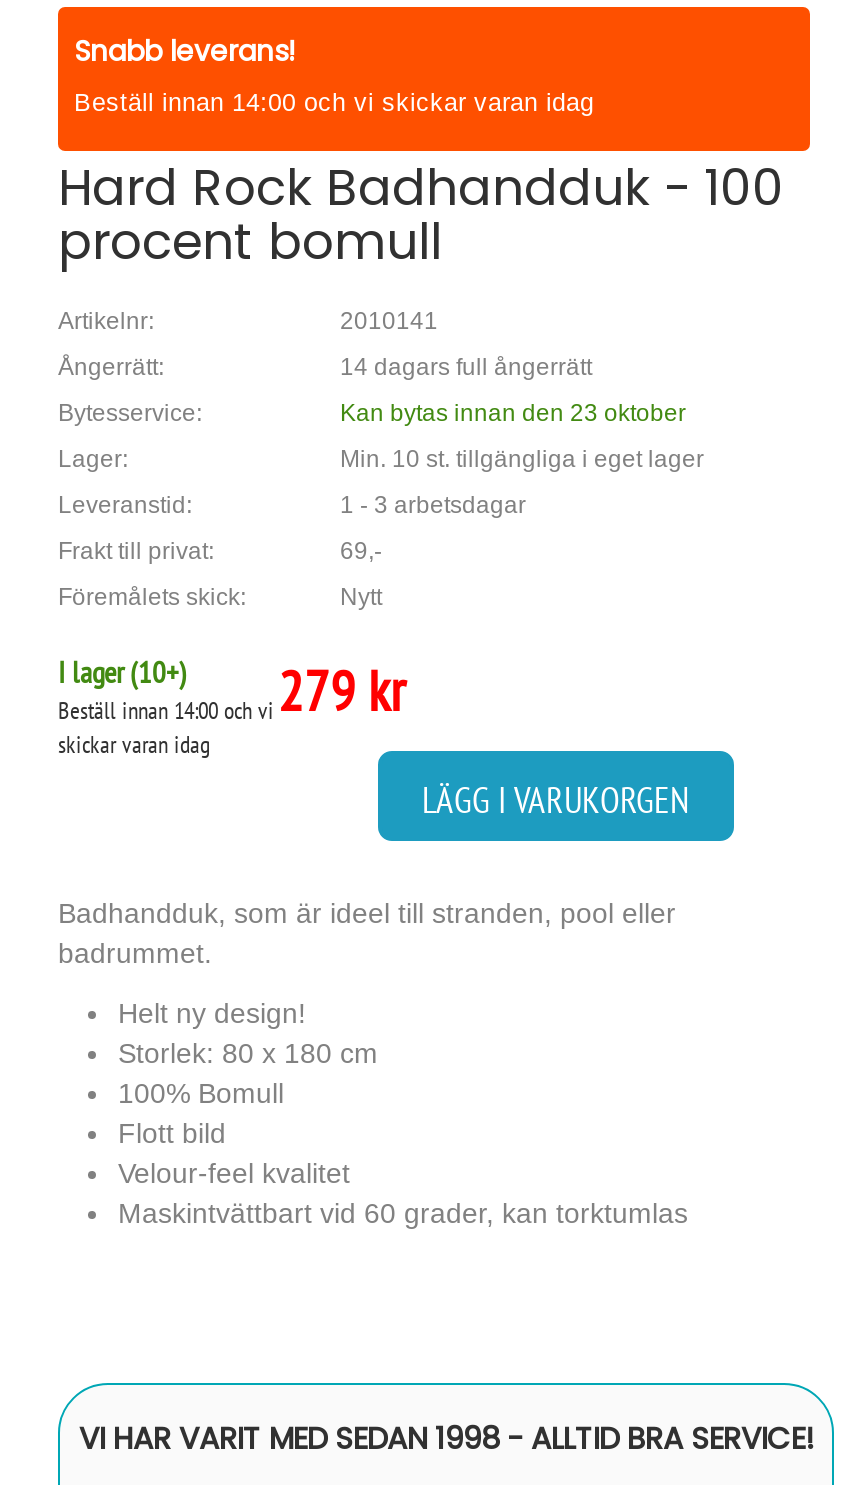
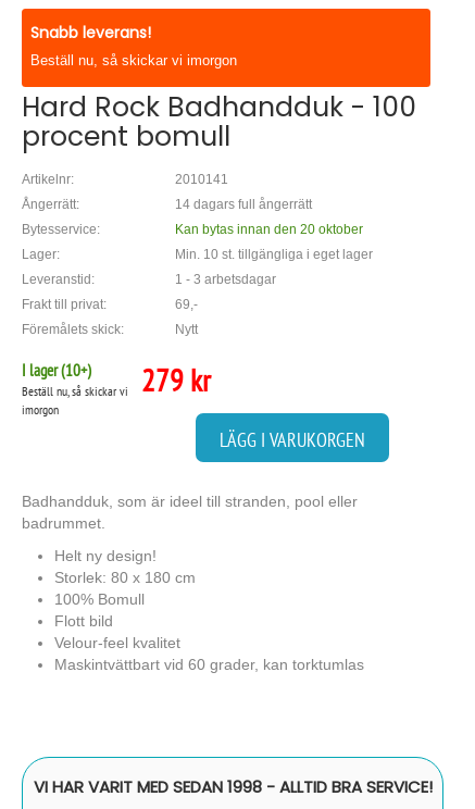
[74,89,594,117] Beställ innan 14:00 och vi skickar varan idag -> [30,53,237,69] Beställ nu, så skickar vi imorgon
[340,399,686,427] Kan bytas innan den 23 oktober -> [175,222,363,237] Kan bytas innan den 20 oktober
[58,695,274,759] Beställ innan 14:00 och vi | skickar varan idag -> [22,383,128,418] Beställ nu, så skickar vi | imorgon

